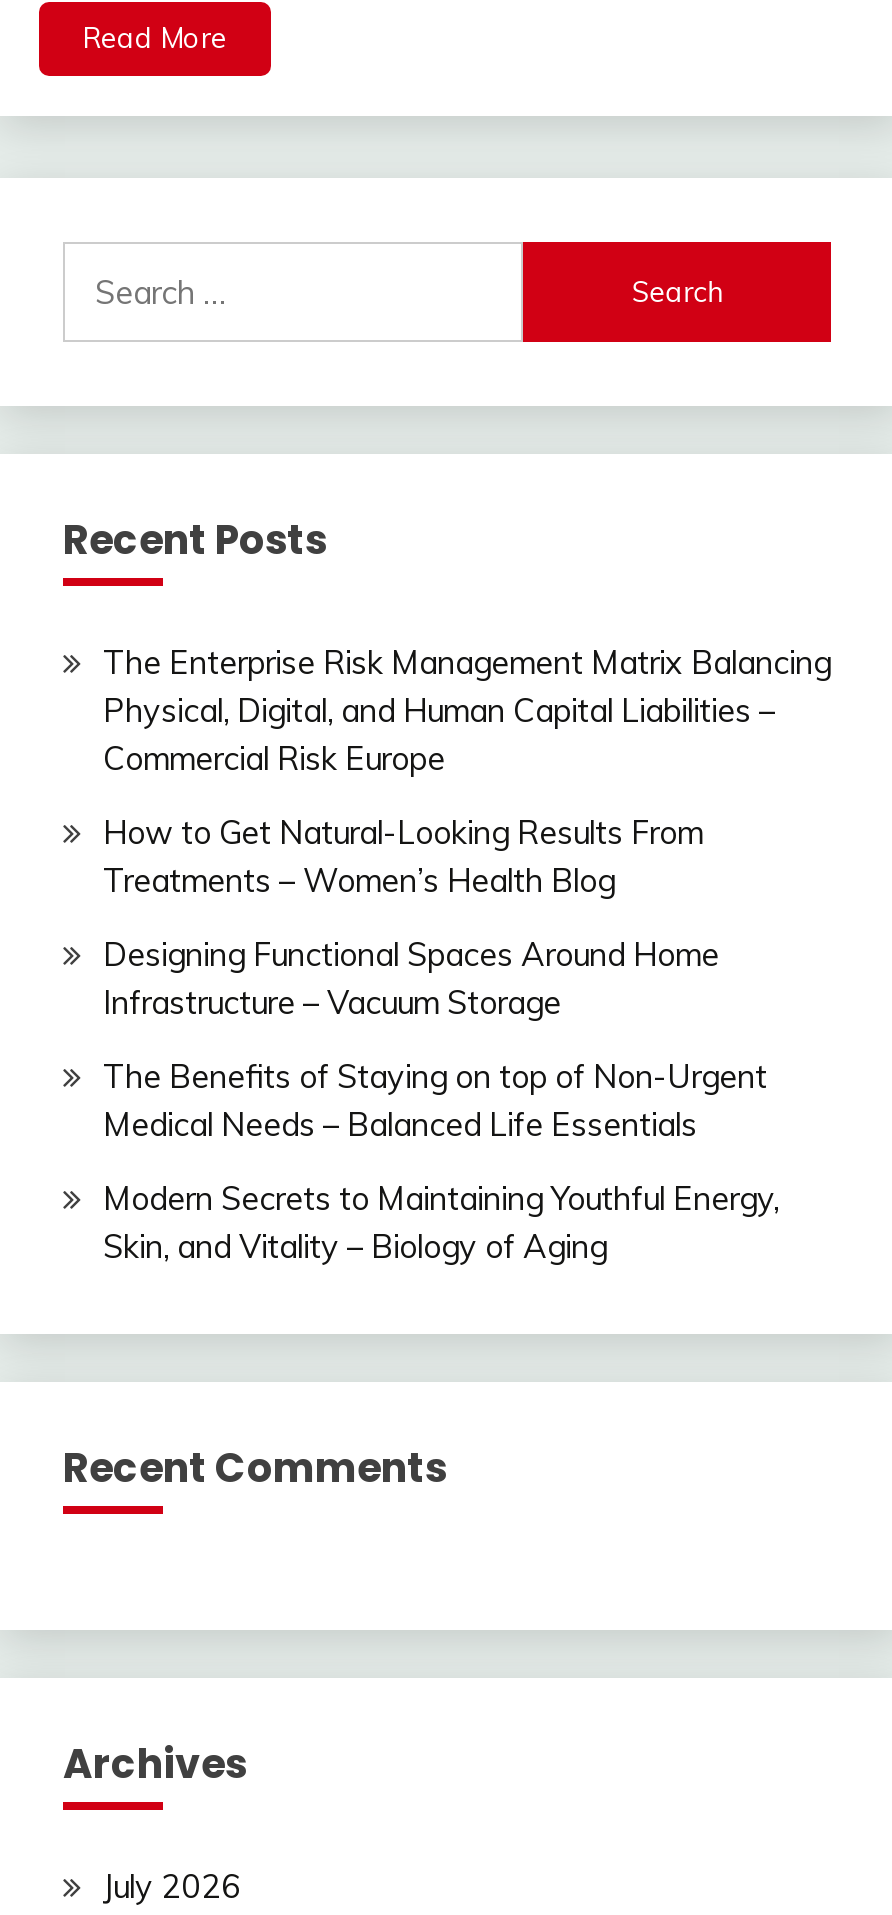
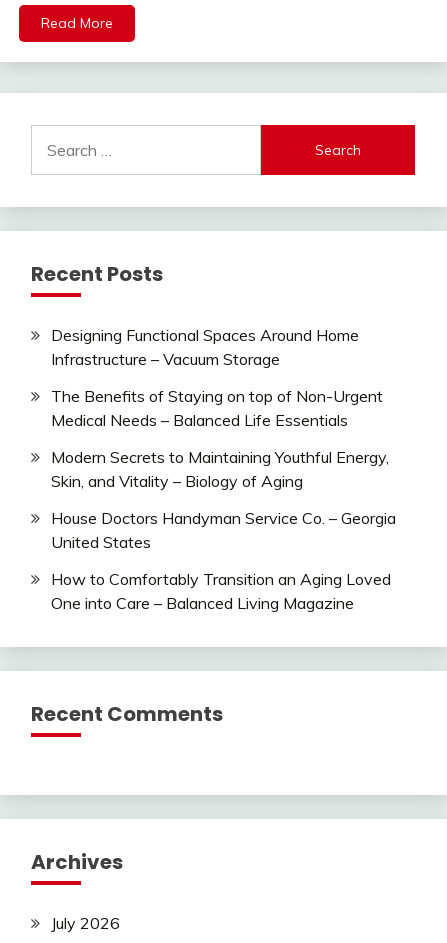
[103,643,831,900] The Enterprise Risk Management Matrix Balancing | Physical, Digital, and Human Capital Liabilities – | Commercial Risk Europe | How to Get Natural-Looking Results From | Treatments – Women’s Health Blog -> none
moved [103,934,779,1265] -> [51,325,389,491]: Designing Functional Spaces Around Home | Infrastructure – Vacuum Storage | The Benefits of Staying on top of Non-Urgent | Medical Needs – Balanced Life Essentials | Modern Secrets to Maintaining Youthful Energy, | Skin, and Vitality – Biology of Aging
none -> [51,508,396,613] House Doctors Handyman Service Co. – Georgia | United States | How to Comfortably Transition an Aging Loved | One into Care – Balanced Living Magazine

